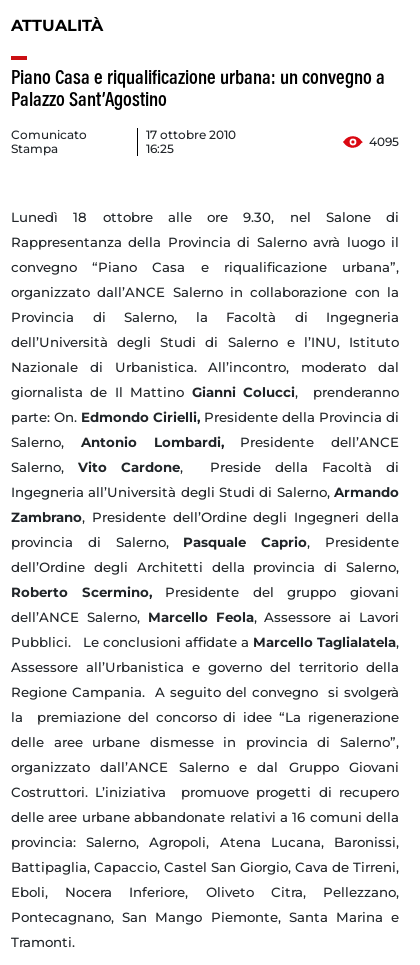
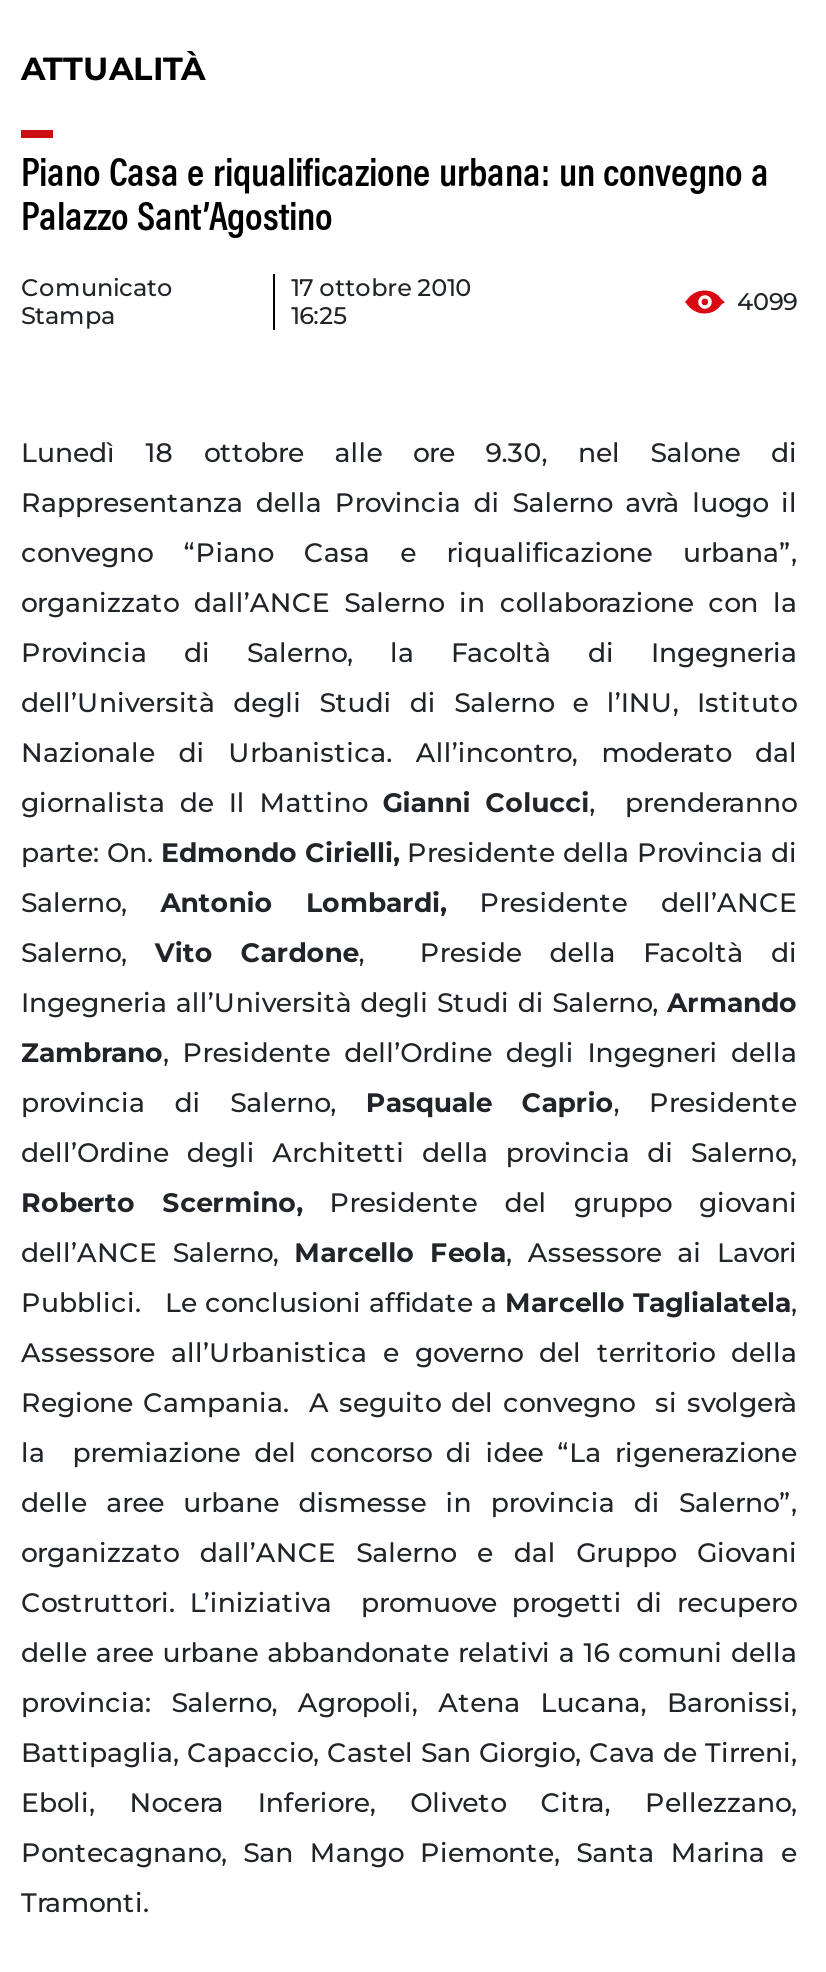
[363,134,399,149] 4095 -> [725,286,797,316] 4099

